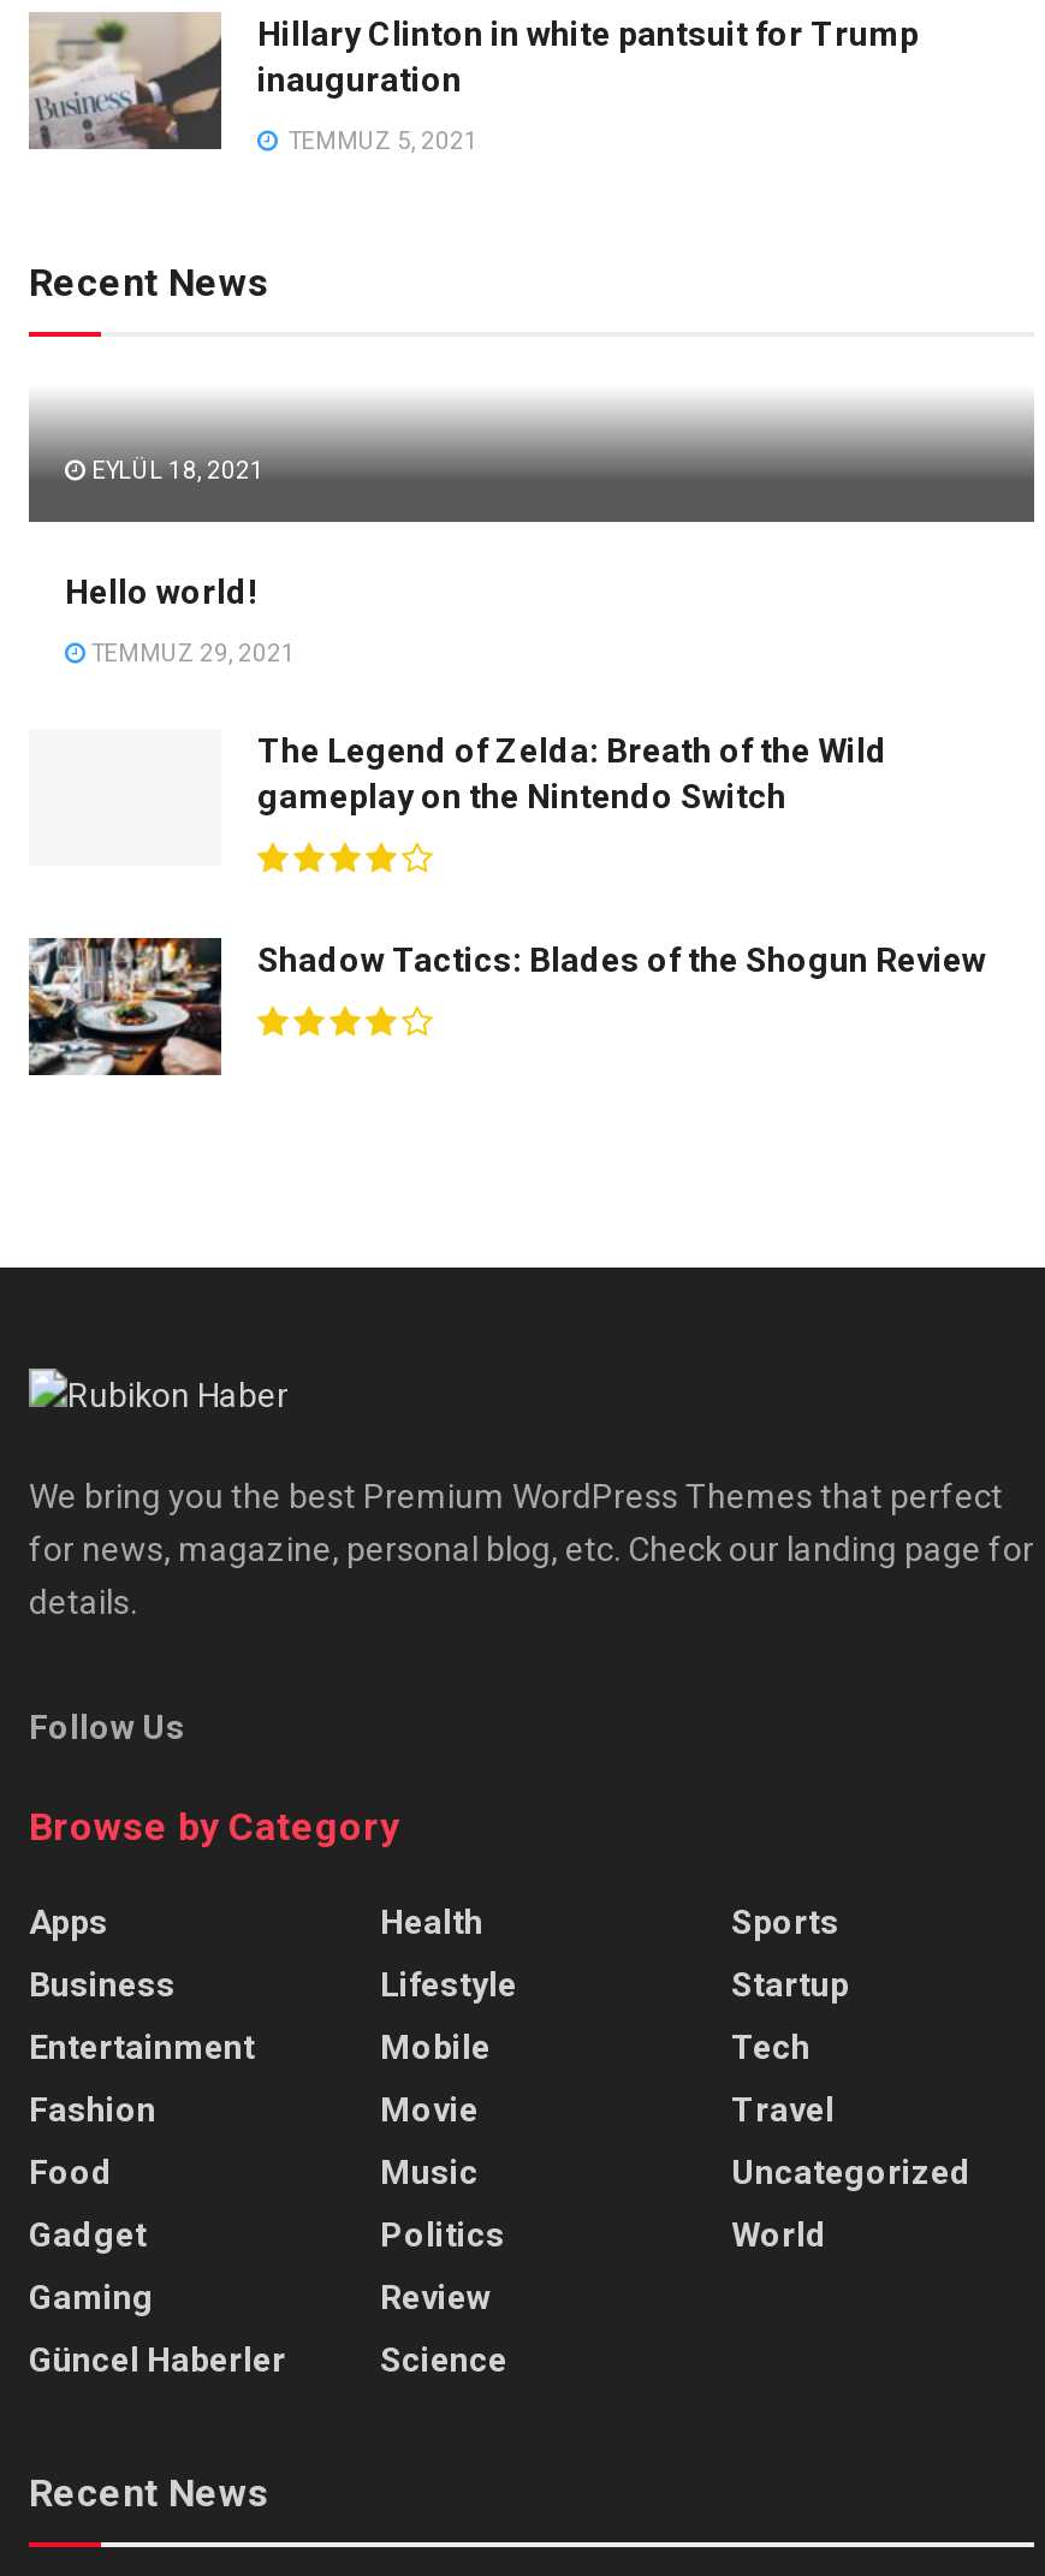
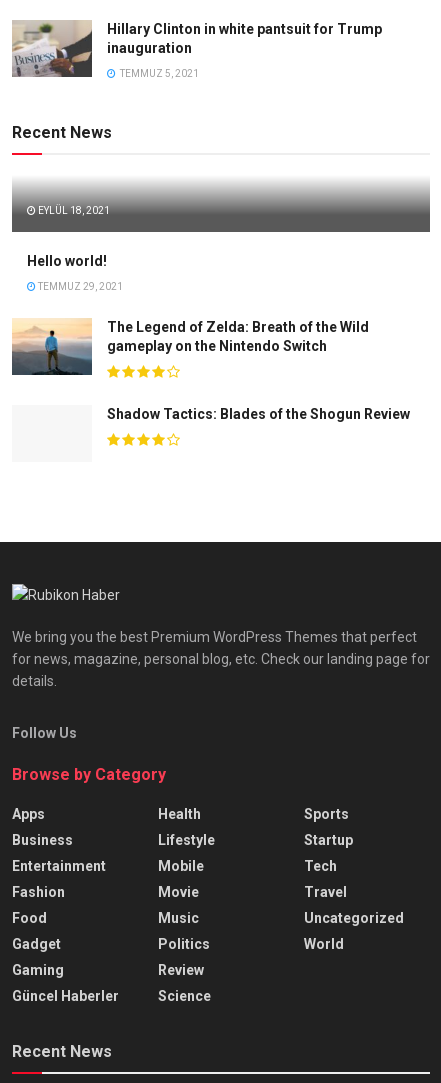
none -> [11,318,93,376] [image]
[26,936,224,1078] [image] -> none

